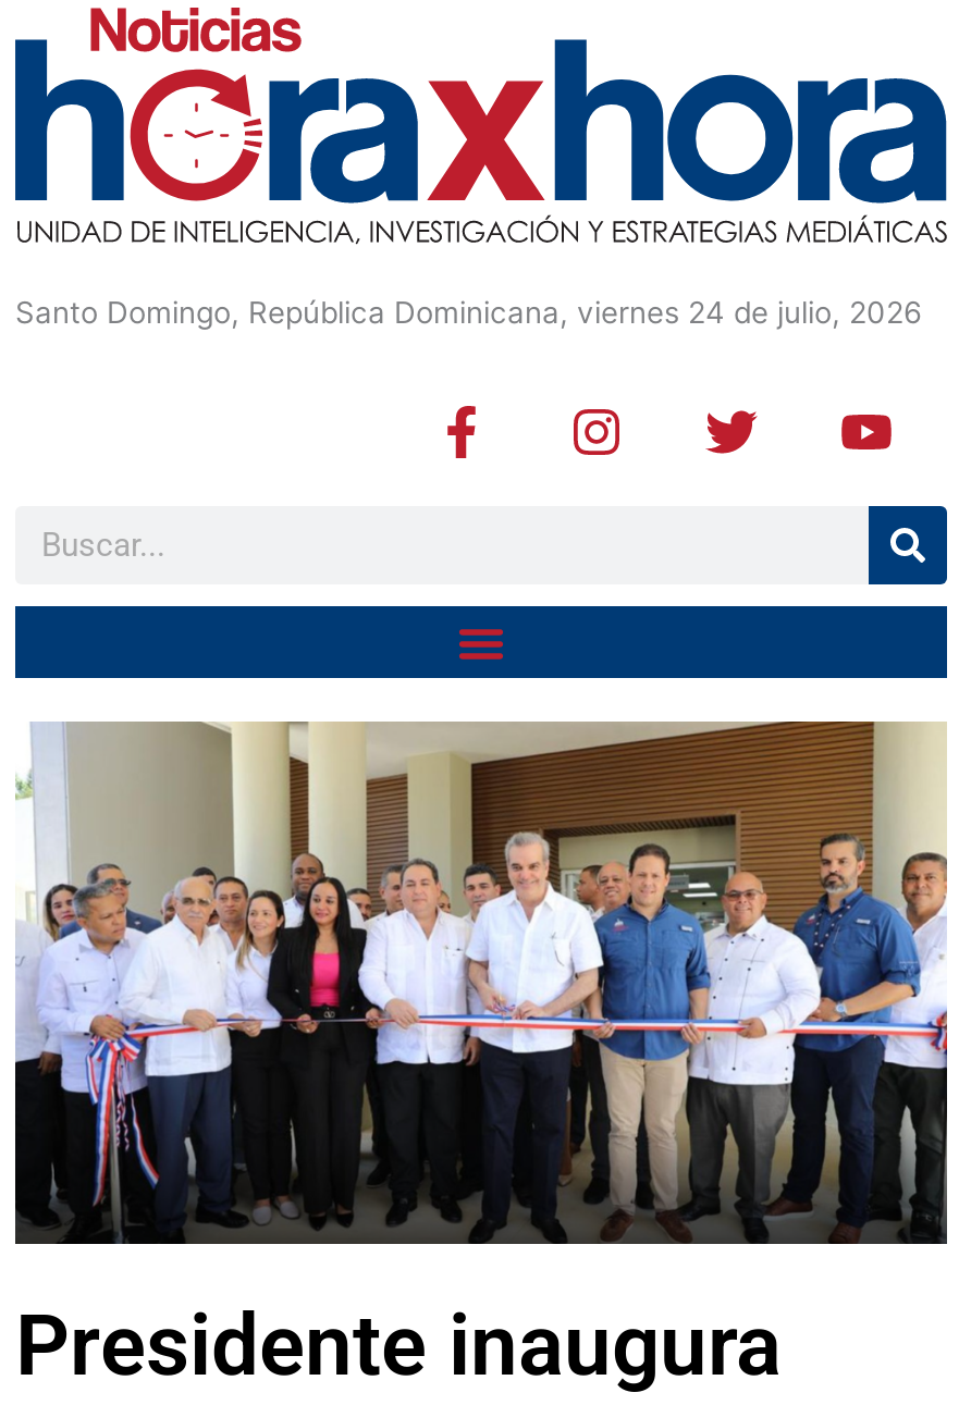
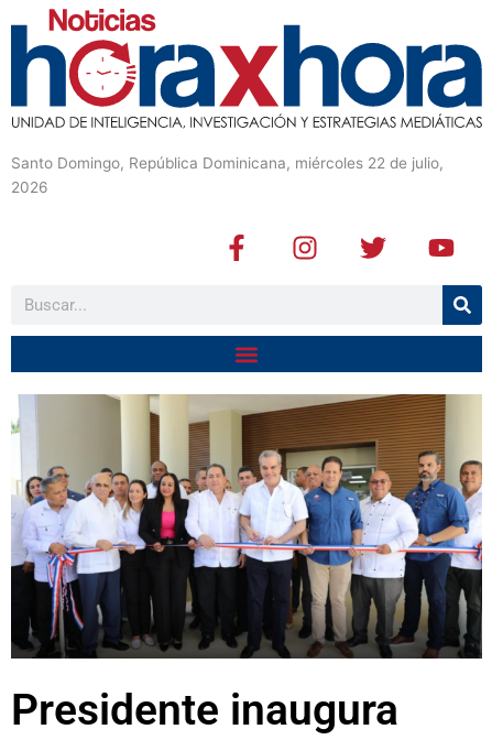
[15,295,923,330] Santo Domingo, República Dominicana, viernes 24 de julio, 2026 -> [11,154,444,196] Santo Domingo, República Dominicana, miércoles 22 de julio, | 2026

